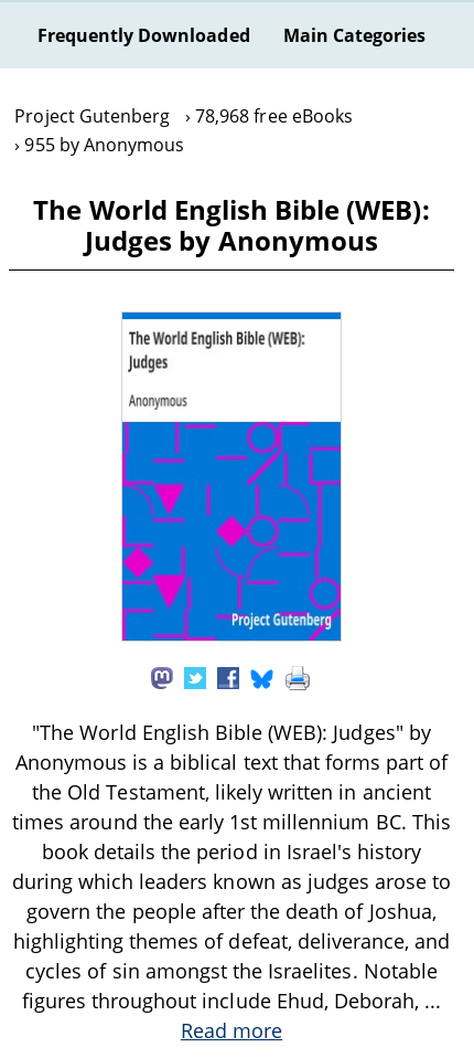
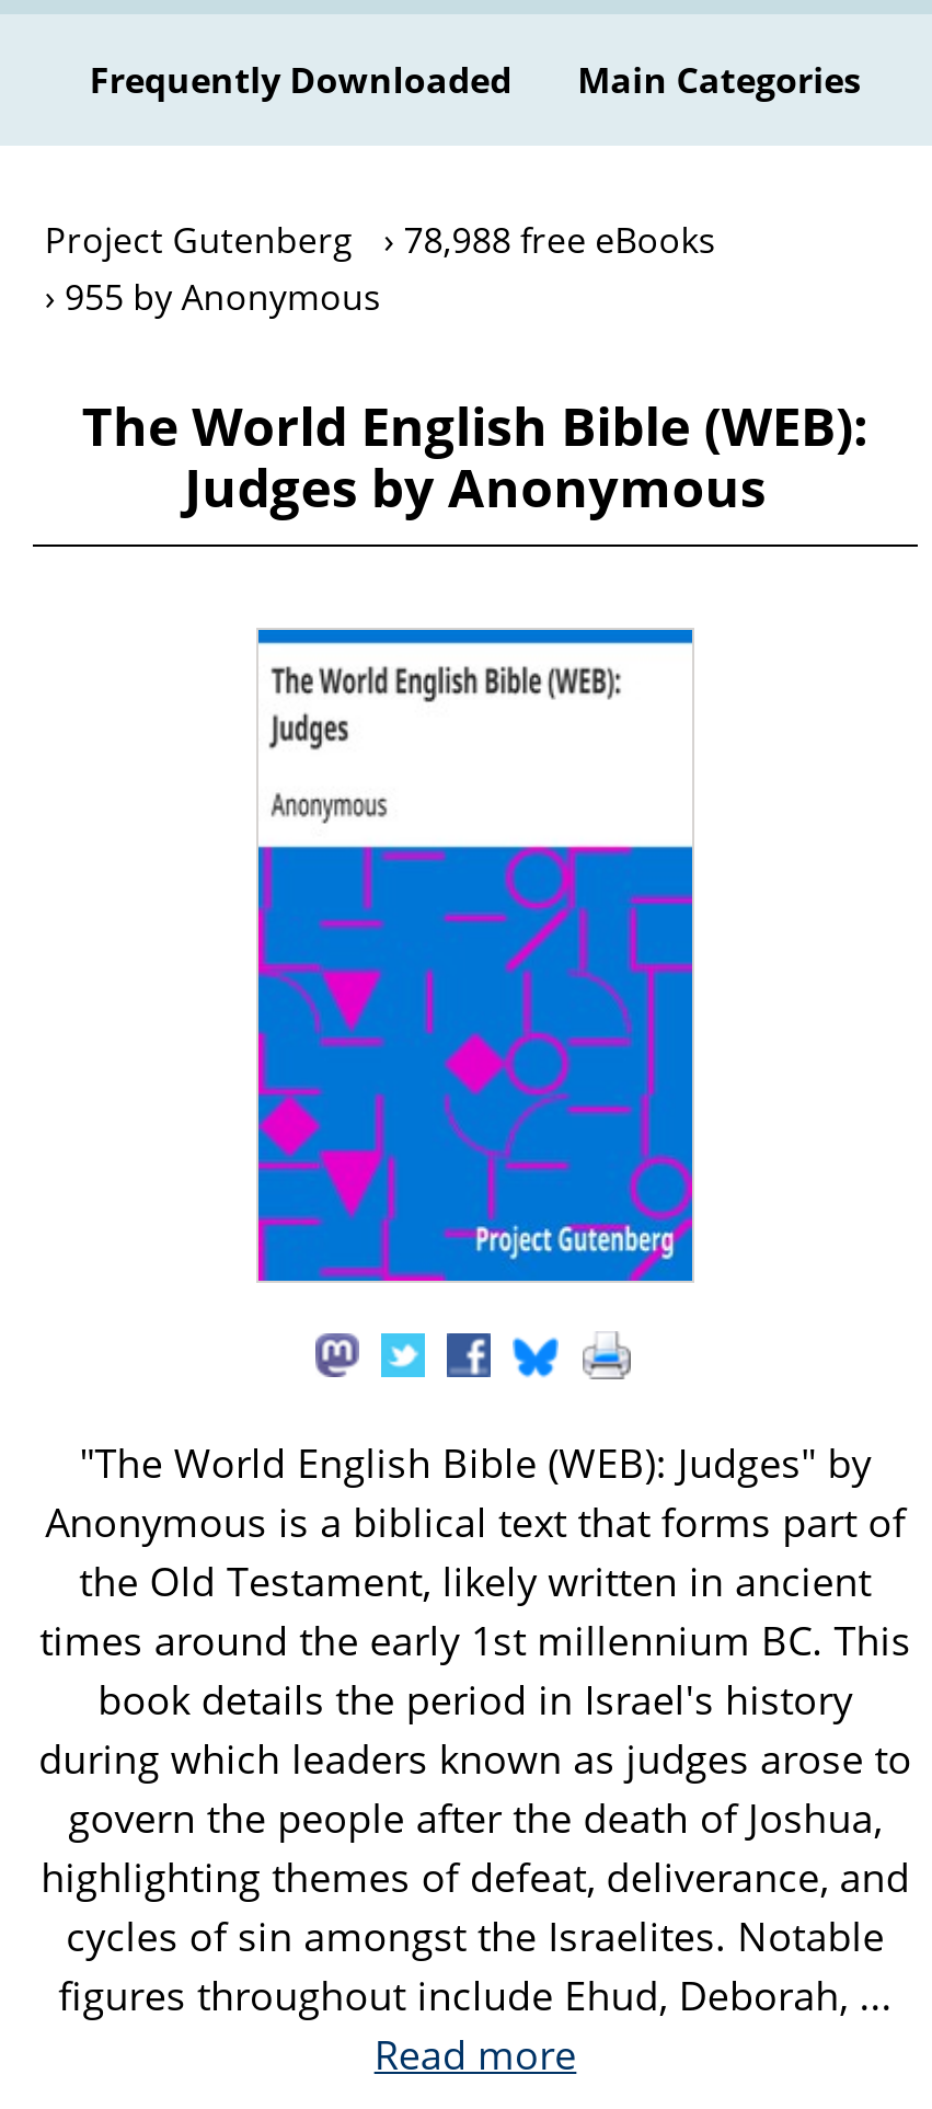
[15,104,353,128] Project Gutenberg 78,968 free eBooks -> [45,216,716,264] Project Gutenberg 78,988 free eBooks

